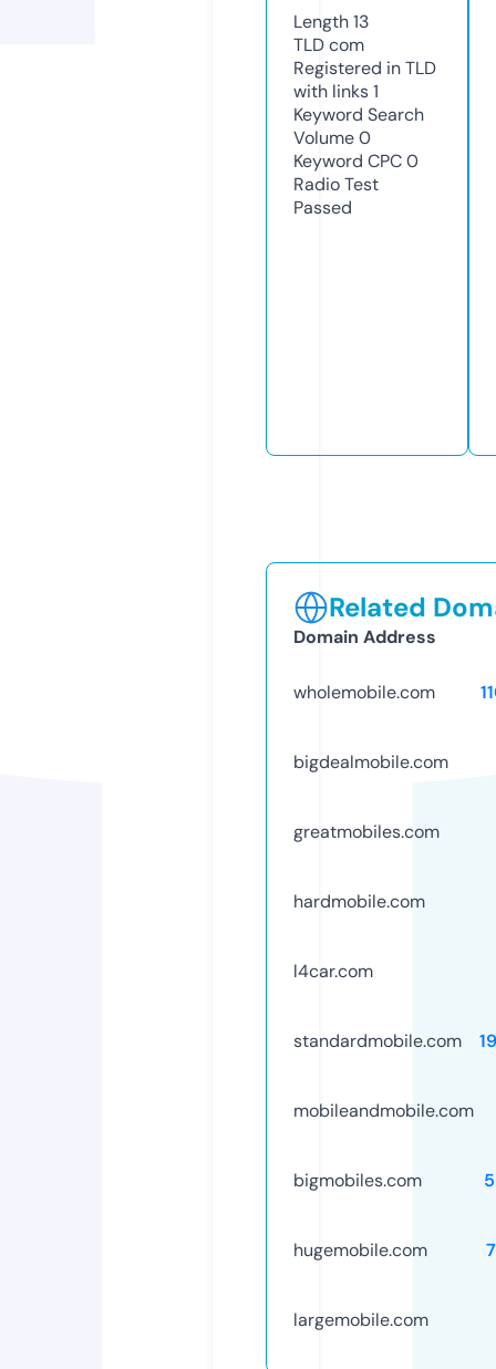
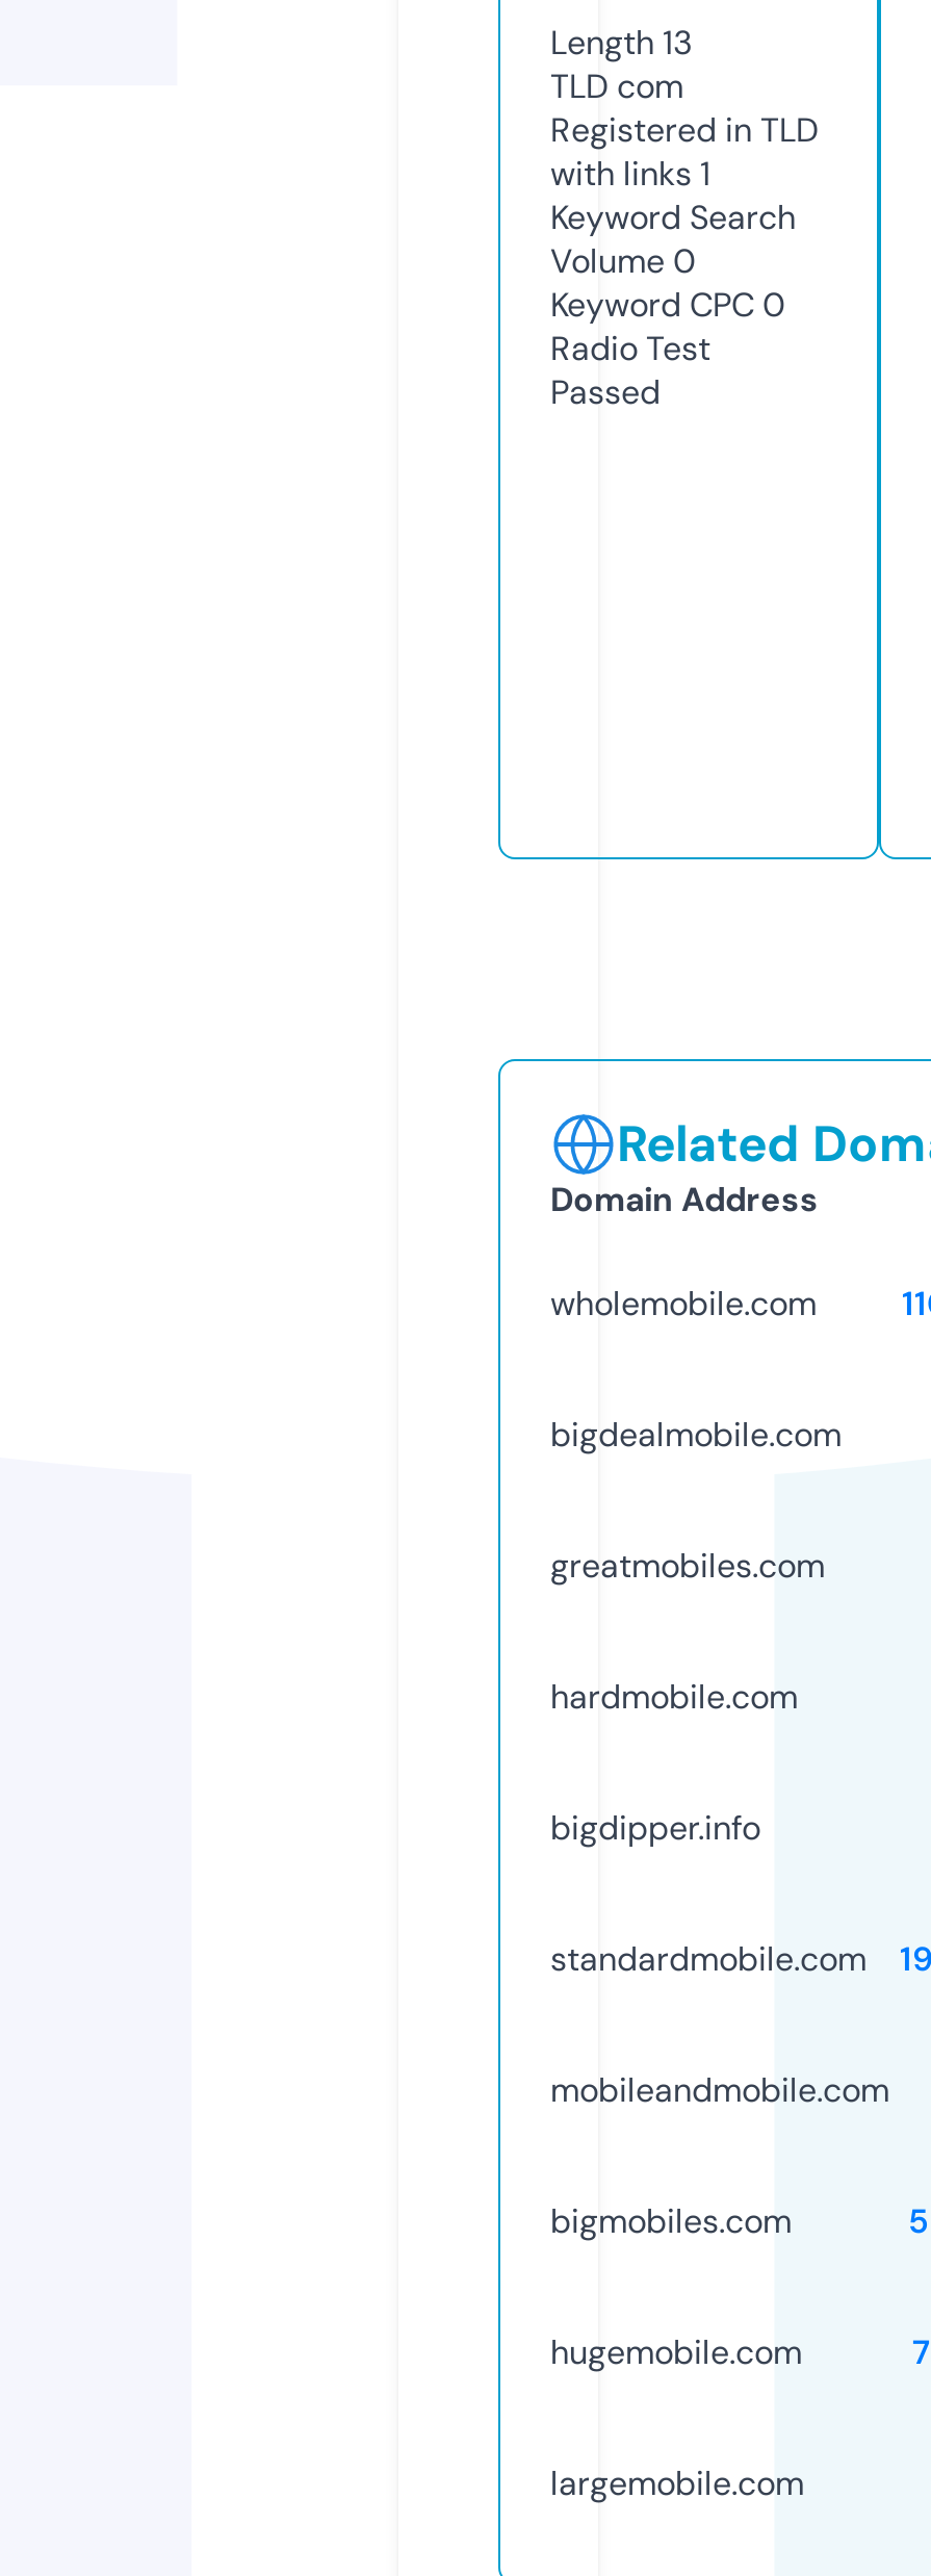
[293,959,373,983] l4car.com -> [550,1806,760,1849] bigdipper.info

